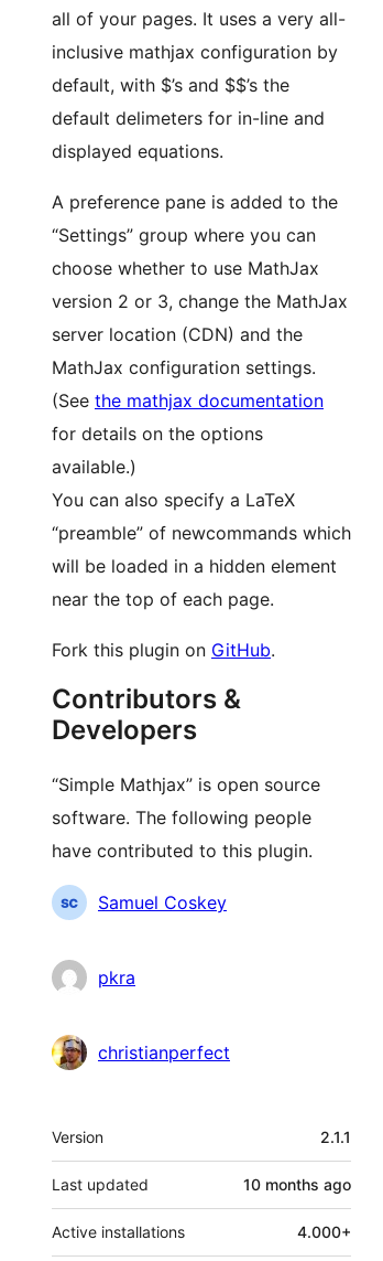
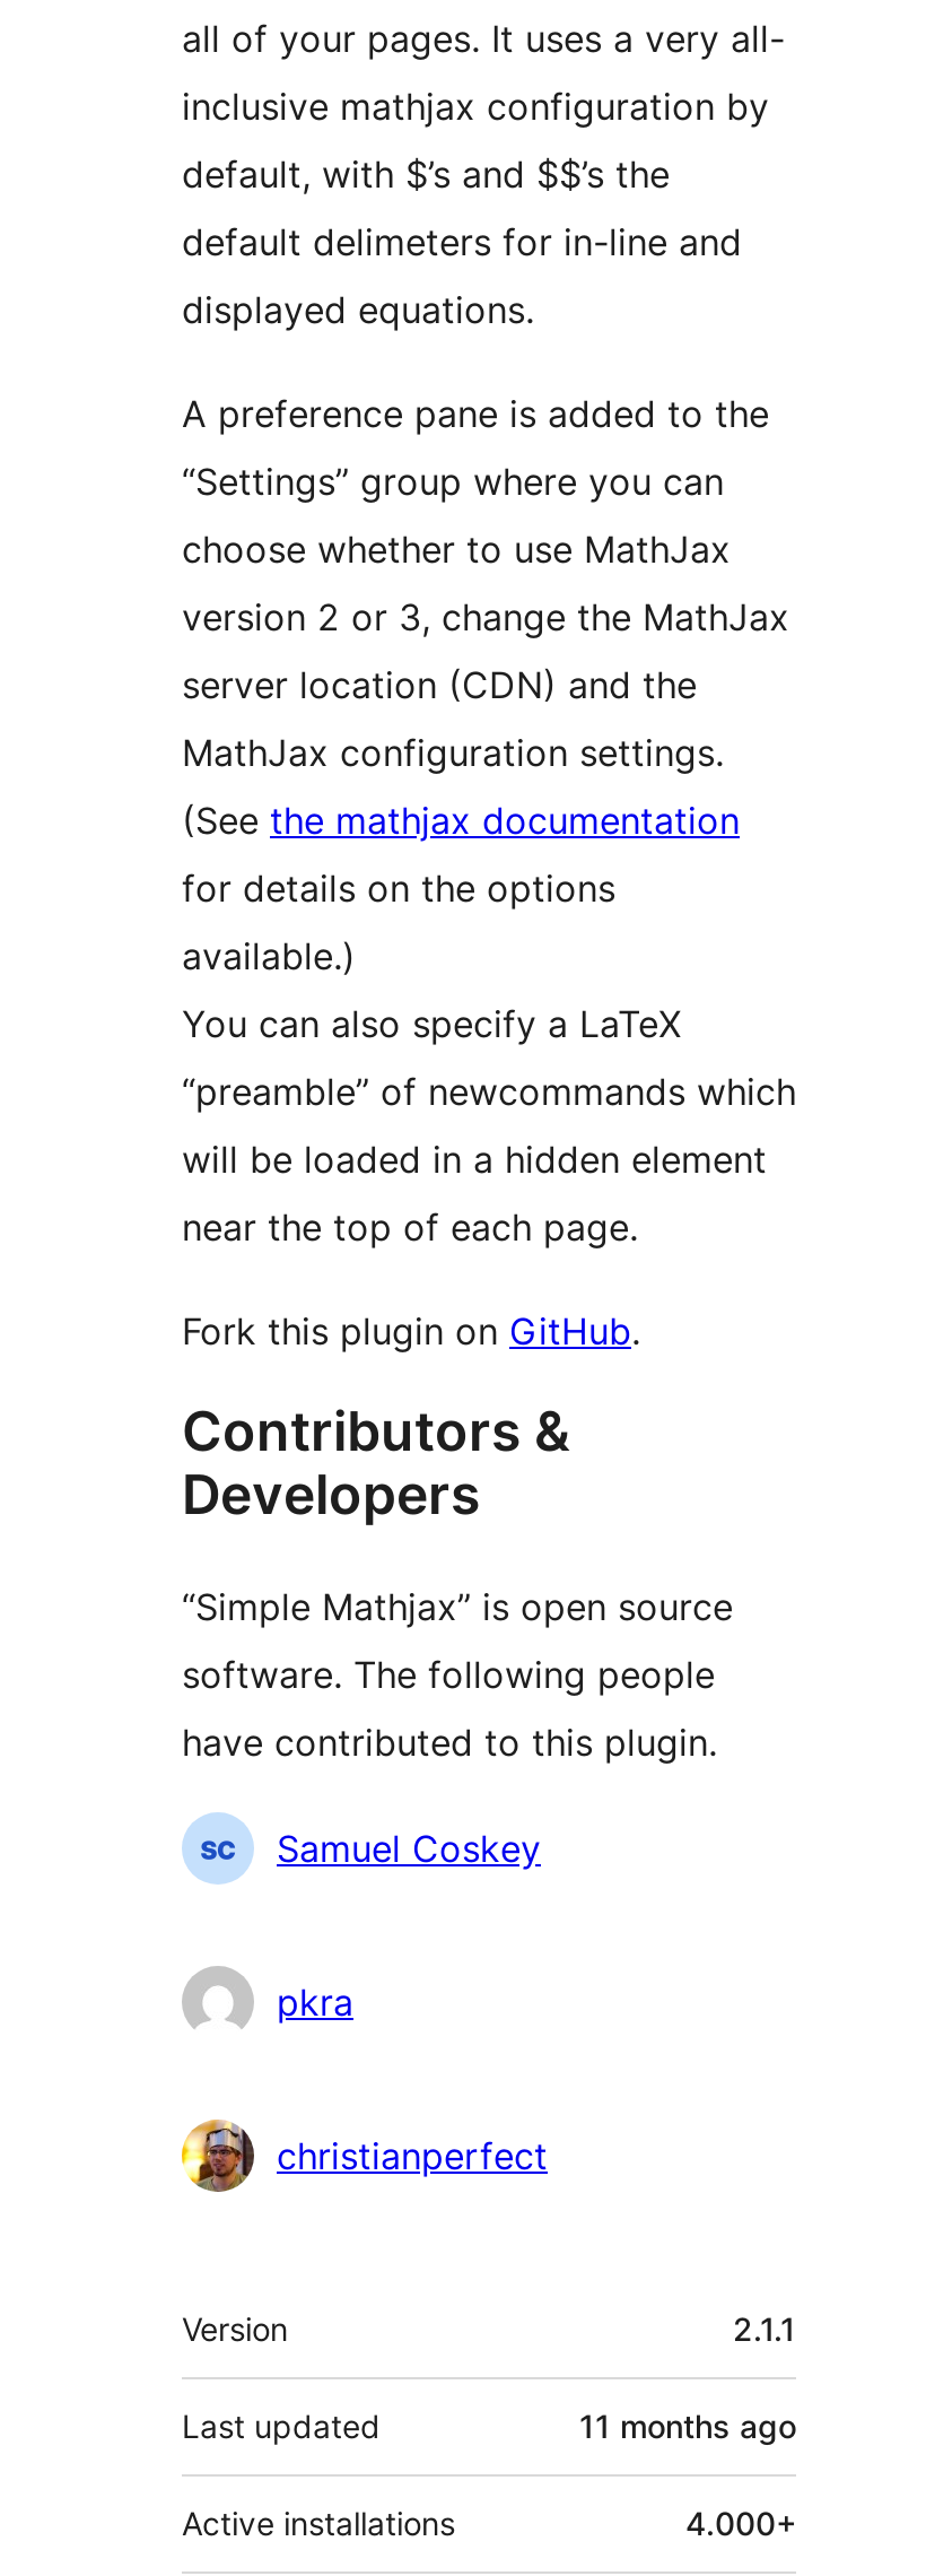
[243,1175,351,1194] 10 months ago -> [579,2407,796,2446] 11 months ago

